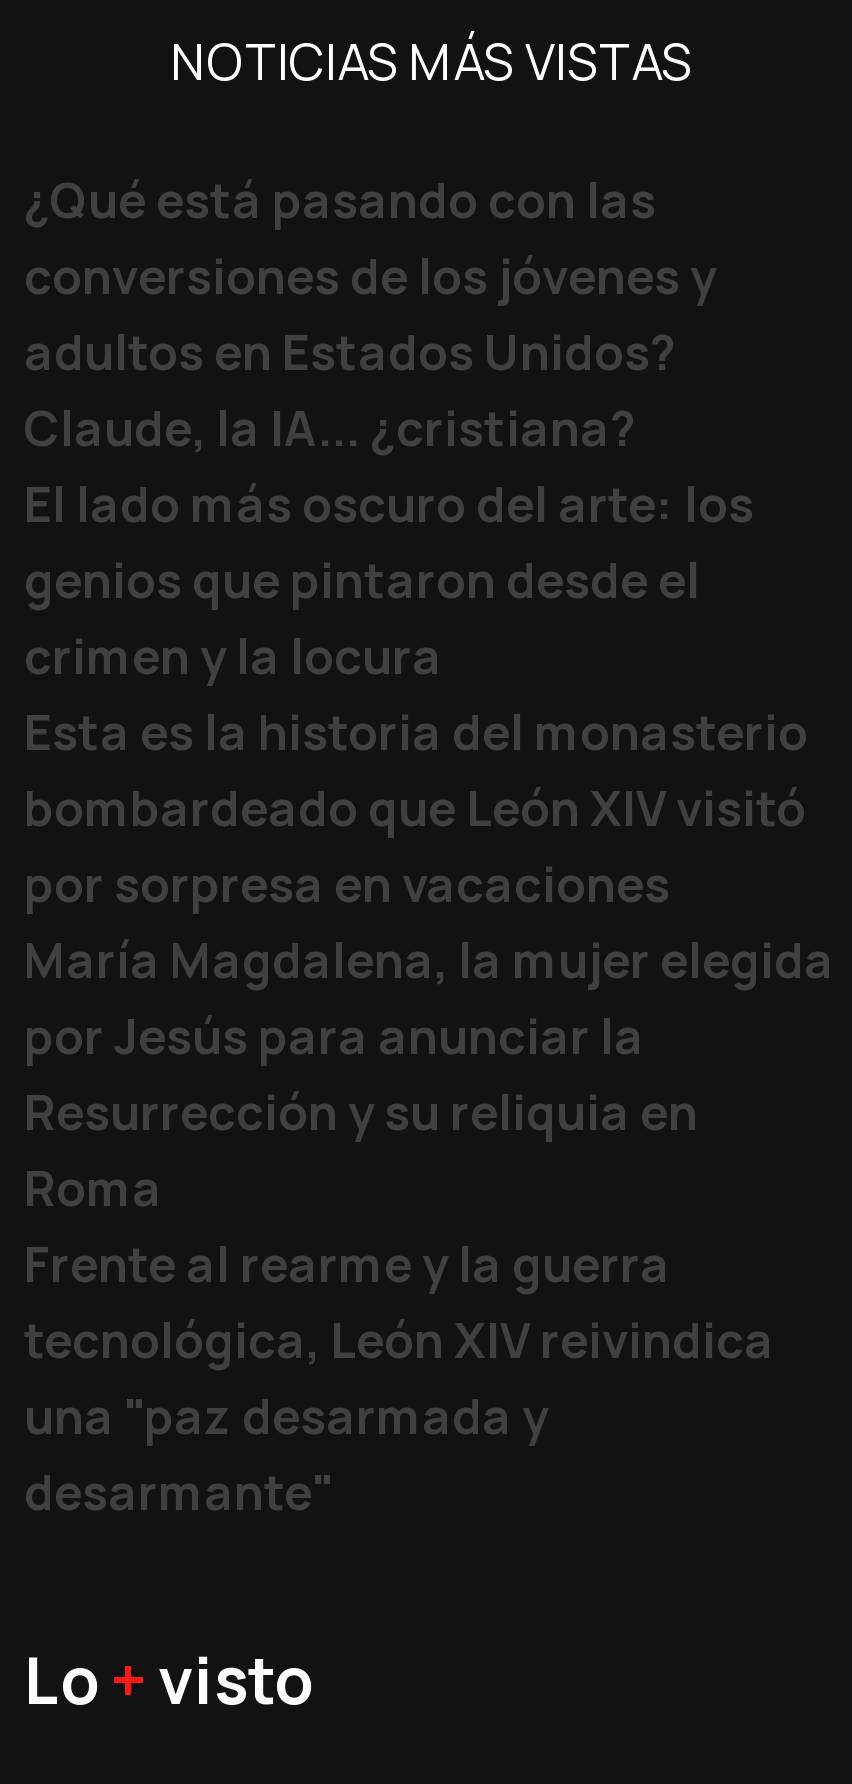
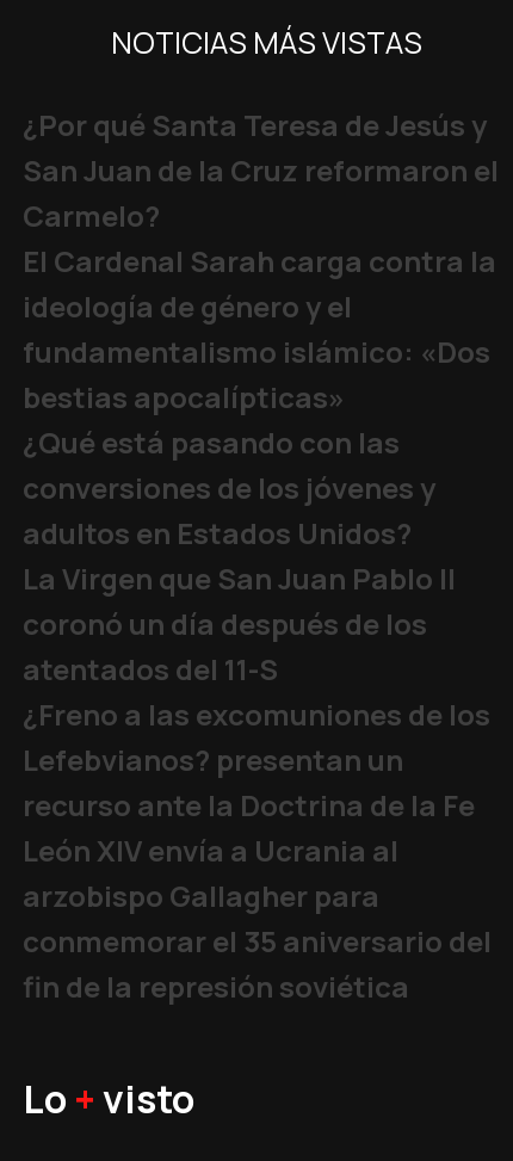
none -> [23,105,499,416] ¿Por qué Santa Teresa de Jesús y | San Juan de la Cruz reformaron el | Carmelo? | El Cardenal Sarah carga contra la | ideología de género y el | fundamentalismo islámico: «Dos | bestias apocalípticas»
moved [24,166,716,384] -> [23,422,435,552]: ¿Qué está pasando con las | conversiones de los jóvenes y | adultos en Estados Unidos?
[24,394,834,1524] Claude, la IA... ¿cristiana? | El lado más oscuro del arte: los | genios que pintaron desde el | crimen y la locura | Esta es la historia del monasterio | bombardeado que León XIV visitó | por sorpresa en vacaciones | María Magdalena, la mujer elegida | por Jesús para anunciar la | Resurrección y su reliquia en | Roma | Frente al rearme y la guerra | tecnológica, León XIV reivindica | una "paz desarmada y | desarmante" -> [23,558,492,1006] La Virgen que San Juan Pablo II | coronó un día después de los | atentados del 11-S | ¿Freno a las excomuniones de los | Lefebvianos? presentan un | recurso ante la Doctrina de la Fe | León XIV envía a Ucrania al | arzobispo Gallagher para | conmemorar el 35 aniversario del | fin de la represión soviética

